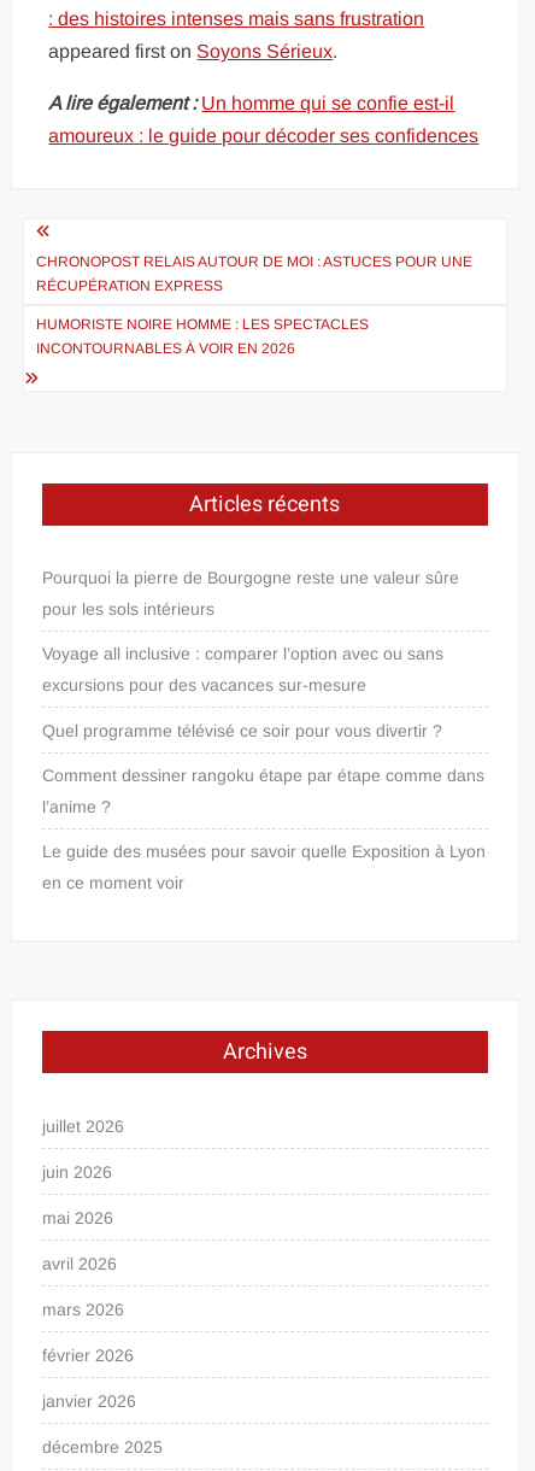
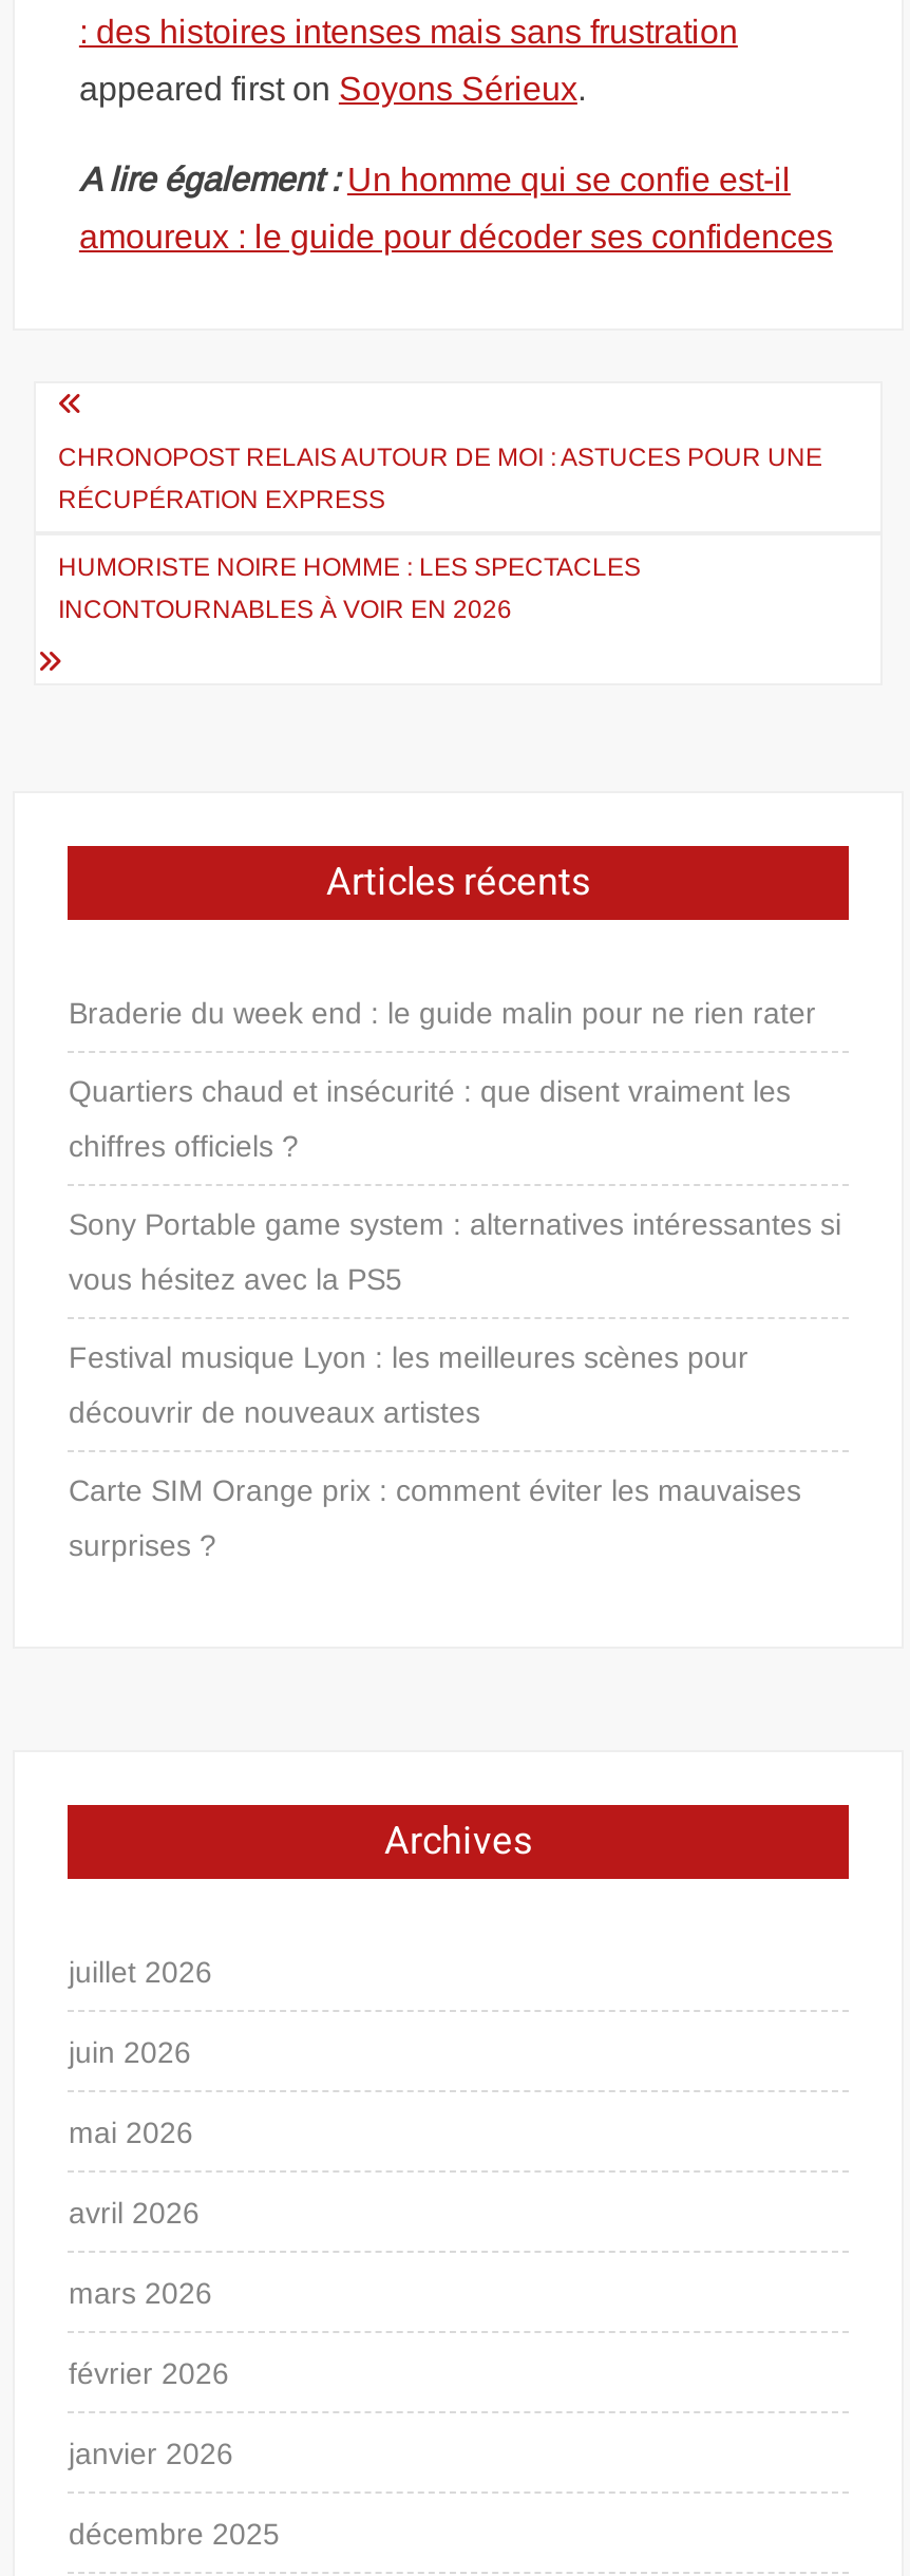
[43,568,460,587] Pourquoi la pierre de Bourgogne reste une valeur sûre -> [68,995,816,1029] Braderie du week end : le guide malin pour ne rien rater
[43,599,215,618] pour les sols intérieurs -> [68,1073,790,1107] Quartiers chaud et insécurité : que disent vraiment les
[43,644,444,663] Voyage all inclusive : comparer l’option avec ou sans -> [68,1128,299,1162] chiffres officiels ?
[43,675,367,694] excursions pour des vacances sur-mesure -> [68,1207,841,1240] Sony Portable game system : alternatives intéressantes si
[43,721,443,740] Quel programme télévisé ce soir pour vous divertir ? -> [68,1261,402,1295] vous hésitez avec la PS5
[43,765,485,785] Comment dessiner rangoku étape par étape comme dans -> [68,1340,748,1373] Festival musique Lyon : les meilleures scènes pour
[43,797,111,816] l’anime ? -> [68,1395,480,1428] découvrir de nouveaux artistes
[43,841,486,861] Le guide des musées pour savoir quelle Exposition à Lyon -> [68,1473,801,1507] Carte SIM Orange prix : comment éviter les mauvaises
[43,873,185,892] en ce moment voir -> [68,1528,216,1561] surprises ?

